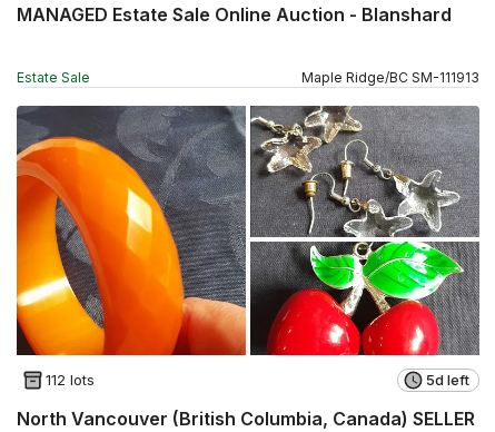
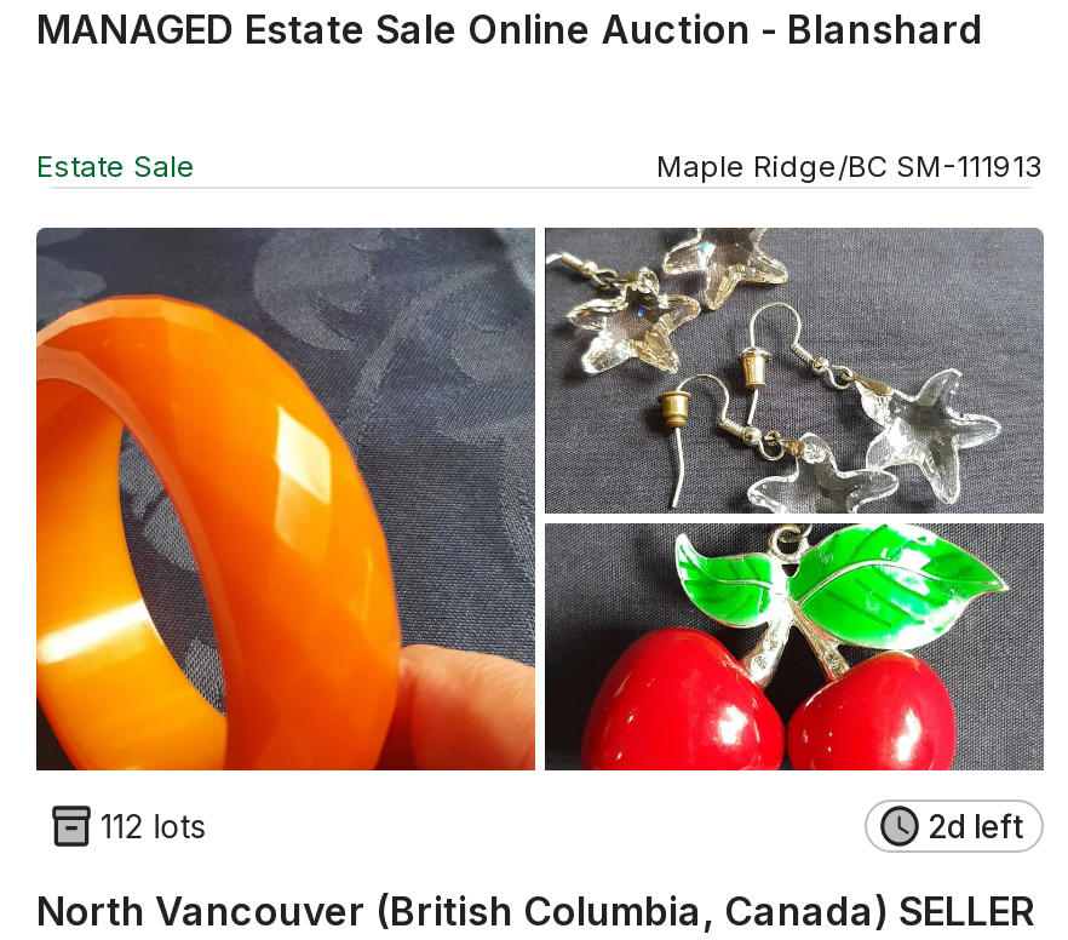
[426,370,469,388] 5d left -> [928,806,1022,845] 2d left

